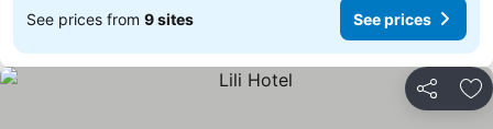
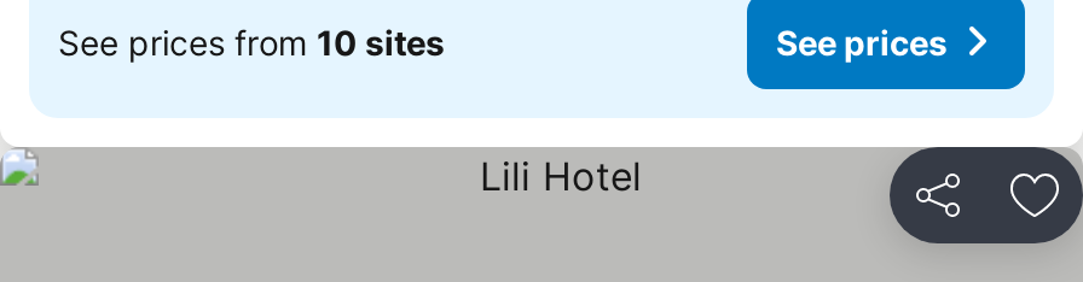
[26,9,194,28] See prices from 9 sites -> [58,20,445,61] See prices from 10 sites

